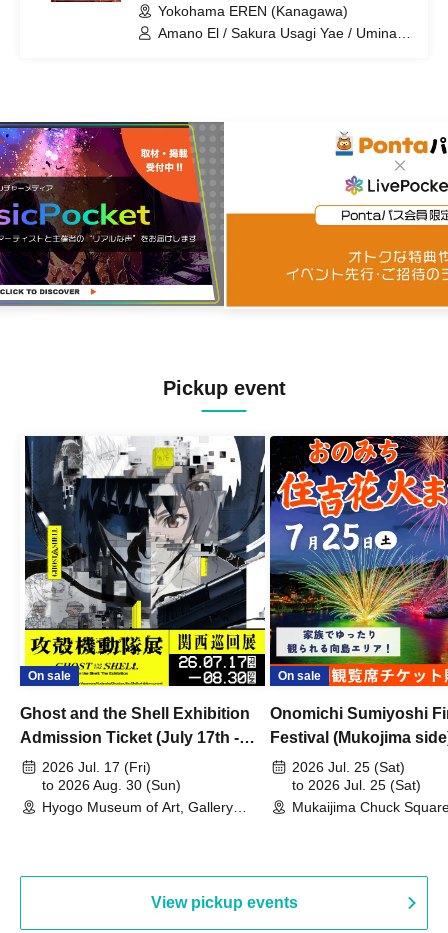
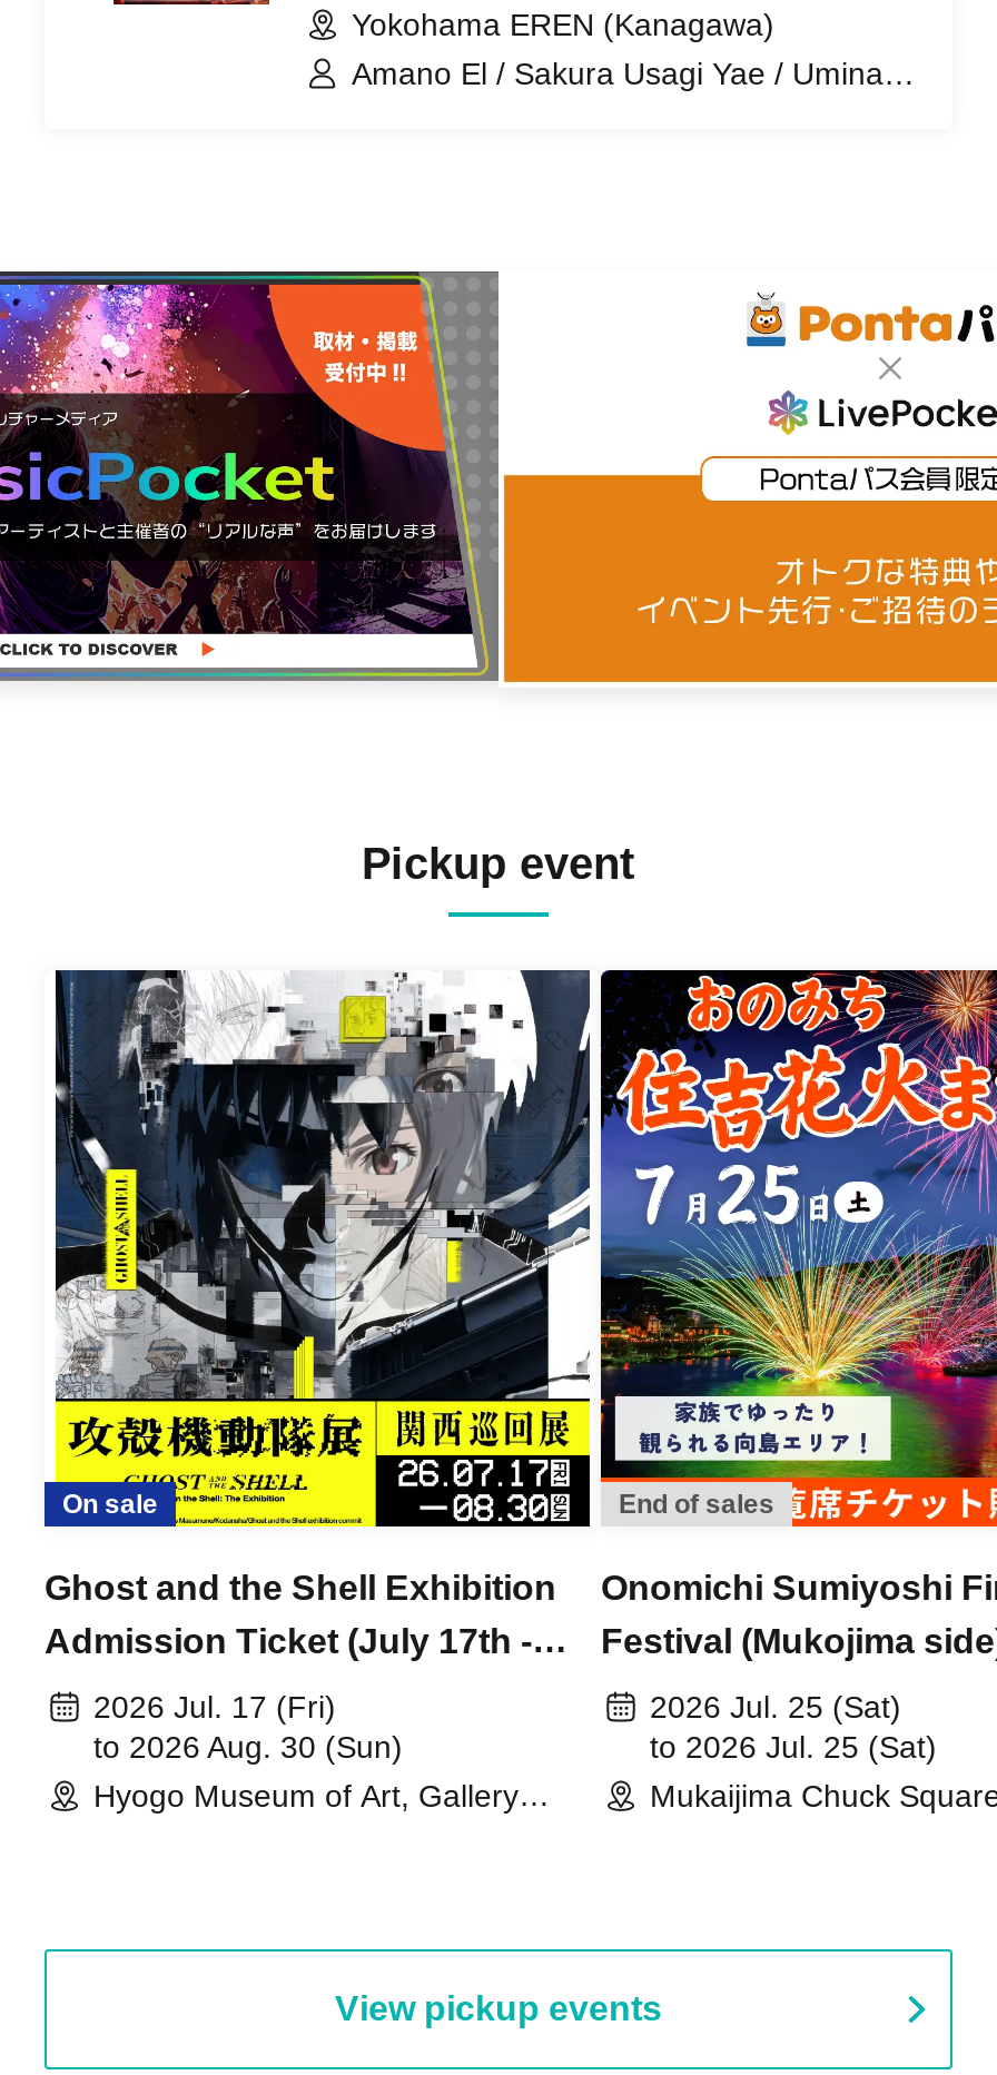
[278,669,321,683] On sale -> [619,1488,774,1519] End of sales

